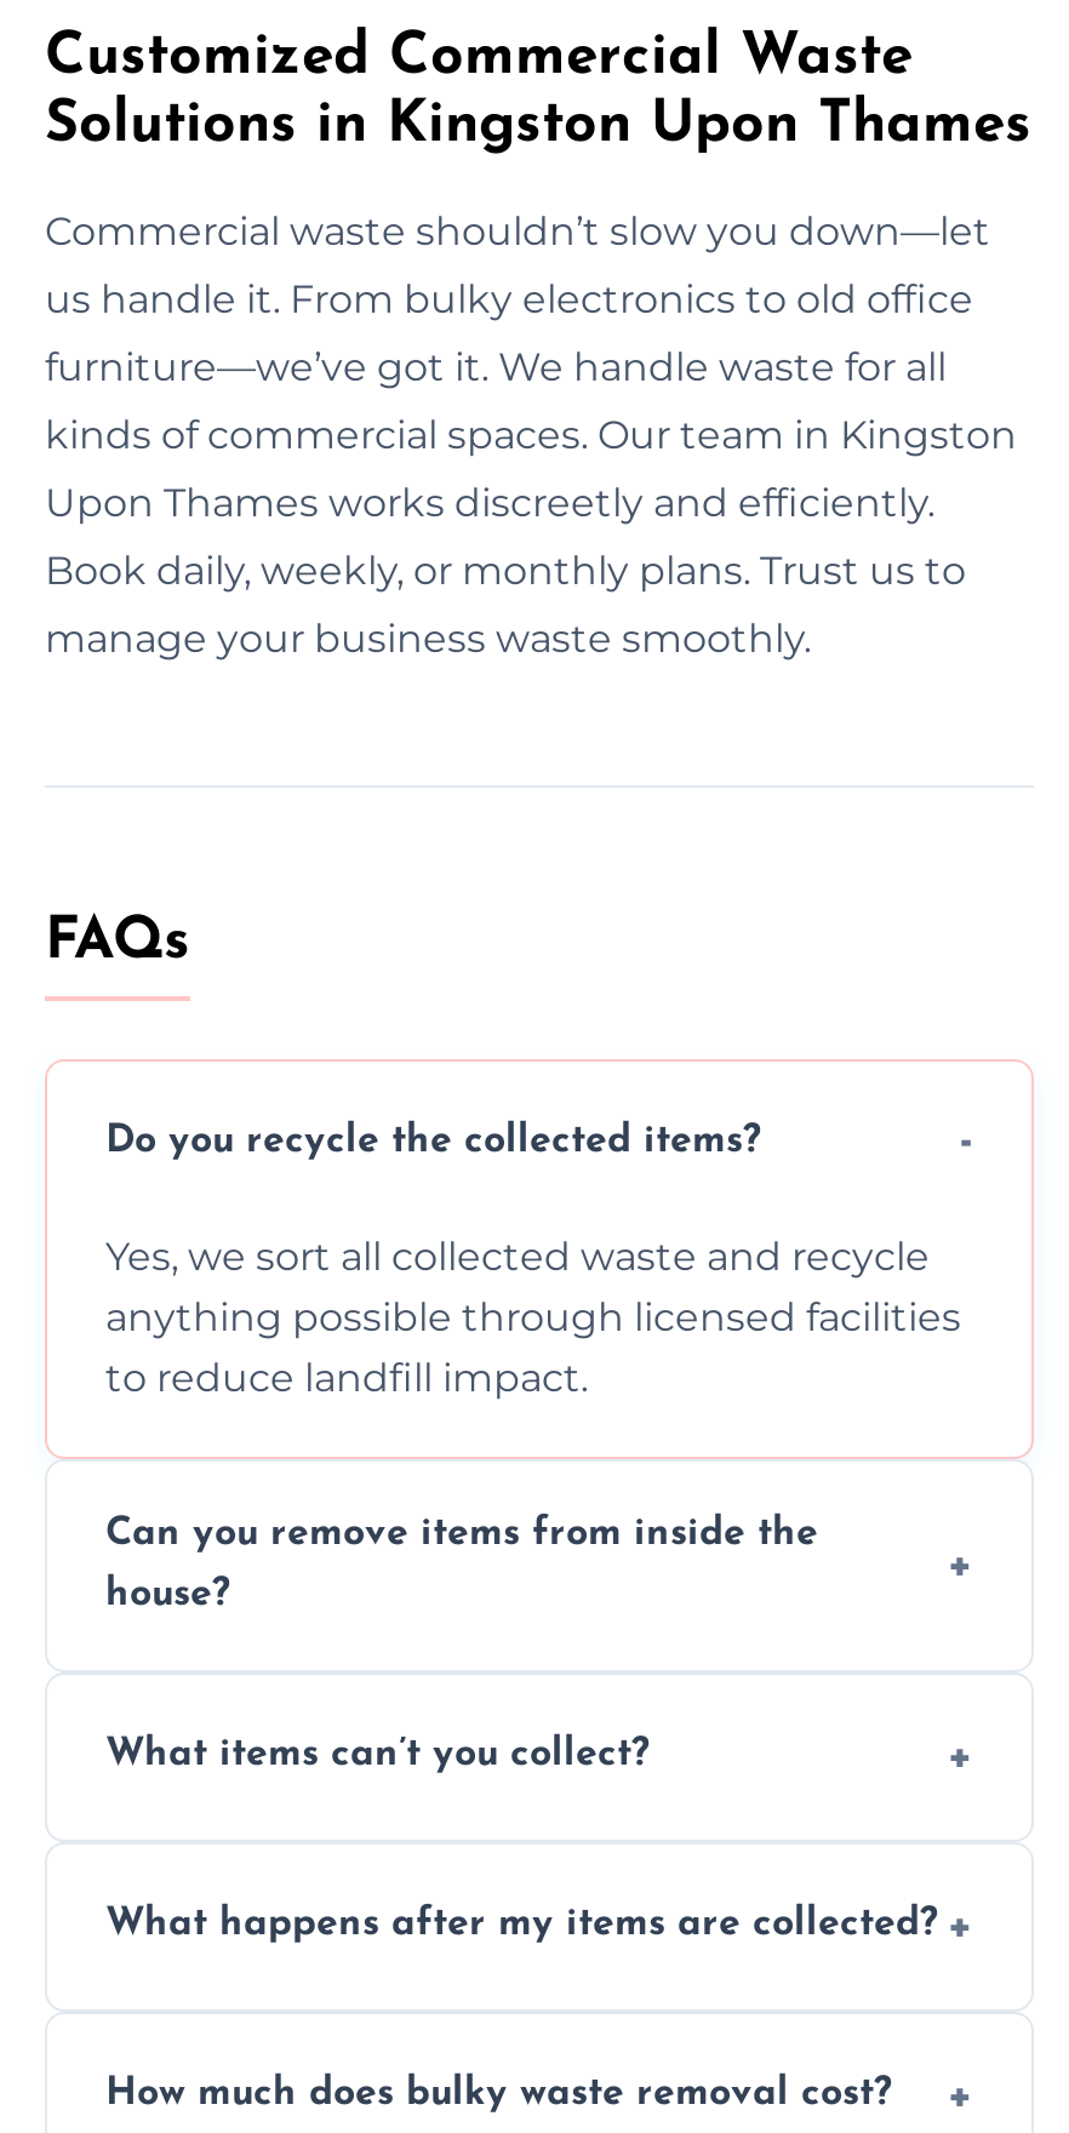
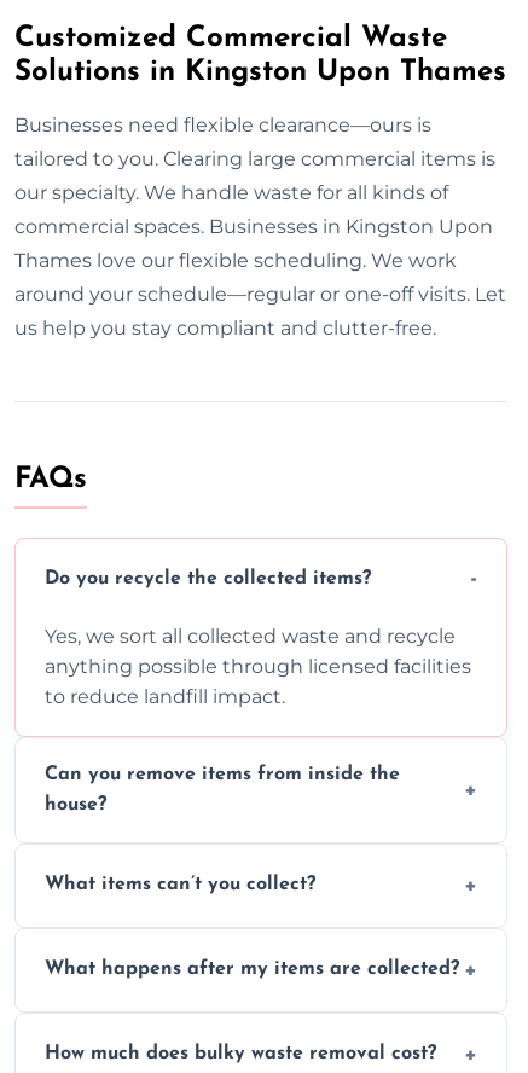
[45,208,990,254] Commercial waste shouldn’t slow you down—let -> [14,113,431,136] Businesses need flexible clearance—ours is
[45,276,973,322] us handle it. From bulky electronics to old office -> [14,147,495,170] tailored to you. Clearing large commercial items is
[45,343,947,390] furniture—we’ve got it. We handle waste for all -> [14,181,448,204] our specialty. We handle waste for all kinds of
[45,411,1017,457] kinds of commercial spaces. Our team in Kingston -> [14,215,493,238] commercial spaces. Businesses in Kingston Upon
[45,479,934,525] Upon Thames works discreetly and efficiently. -> [14,249,457,272] Thames love our flexible scheduling. We work
[45,547,966,593] Book daily, weekly, or monthly plans. Trust us to -> [14,282,506,305] around your schedule—regular or one-off visits. Let
[45,615,811,661] manage your business waste smoothly. -> [14,316,436,339] us help you stay compliant and clutter-free.

